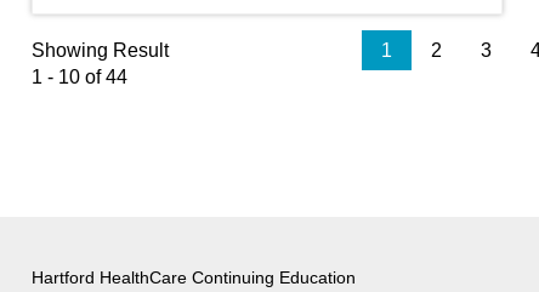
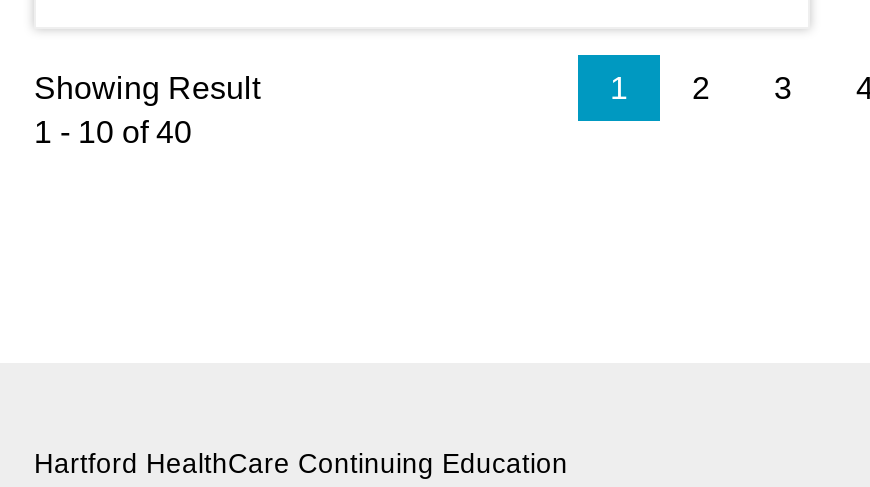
[32,67,127,88] 1 - 10 of 44 -> [34,116,192,150] 1 - 10 of 40

